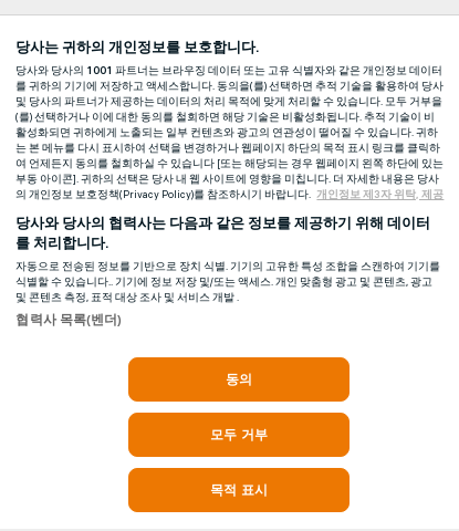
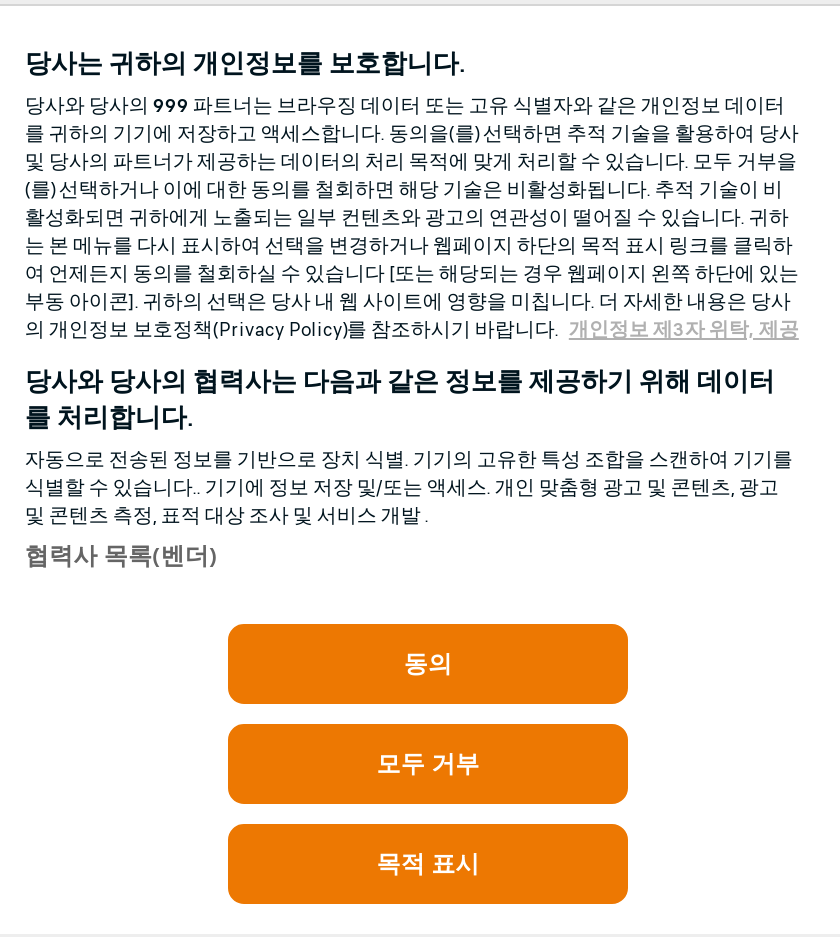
[16,64,443,77] 당사와 당사의 1001 파트너는 브라우징 데이터 또는 고유 식별자와 같은 개인정보 데이터 -> [25,94,785,118] 당사와 당사의 999 파트너는 브라우징 데이터 또는 고유 식별자와 같은 개인정보 데이터

